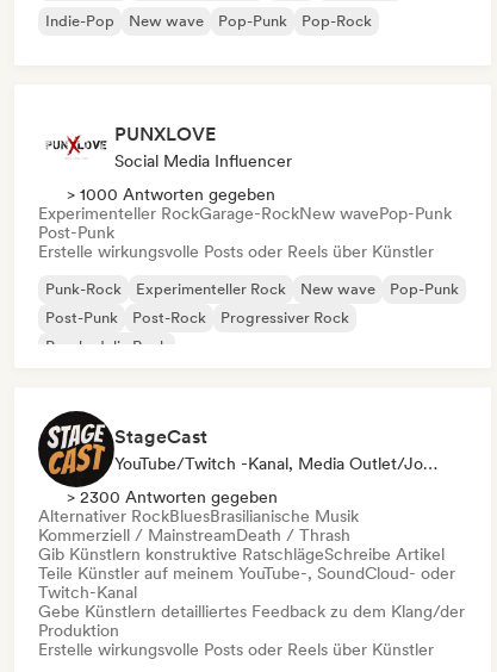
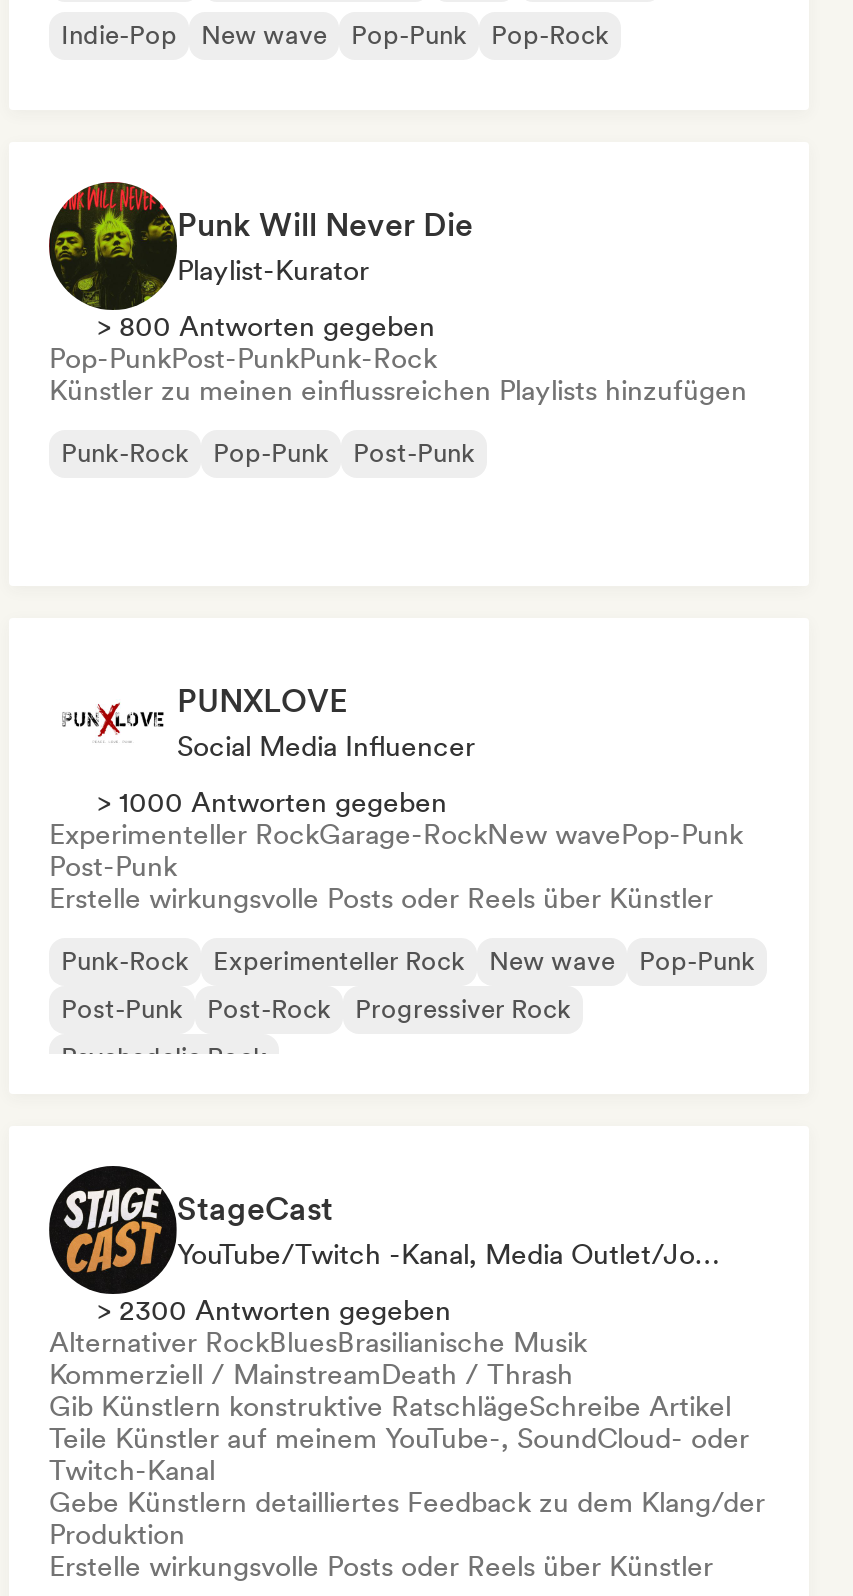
none -> [47,180,747,468] [image] | Punk Will Never Die | Playlist-Kurator | > 800 Antworten gegeben | Pop-PunkPost-PunkPunk-Rock | Künstler zu meinen einflussreichen Playlists hinzufügen | Punk-Rock | Pop-Punk | Post-Punk

